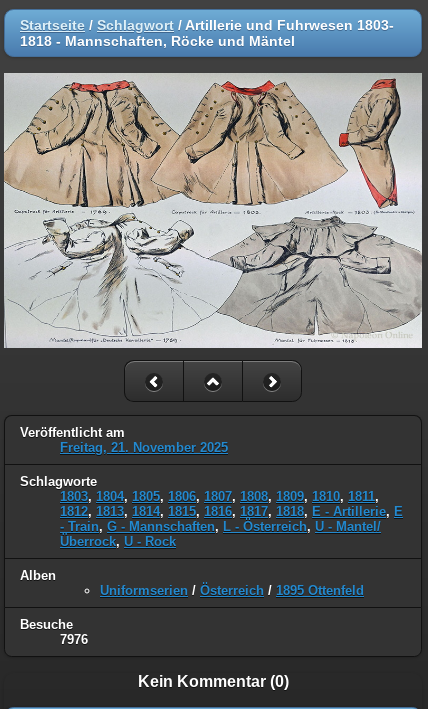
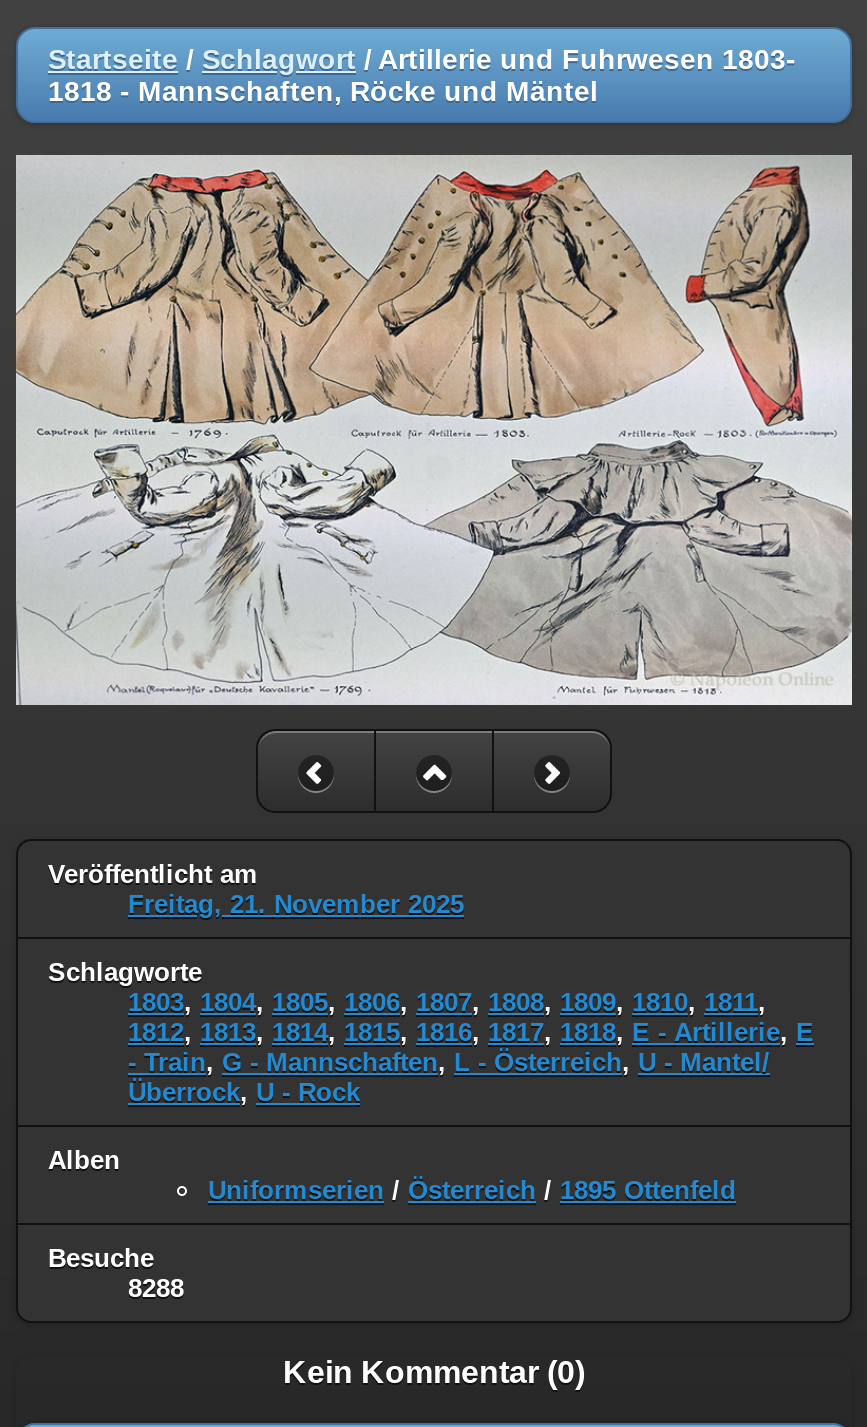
[60,632,88,647] 7976 -> [128,1272,184,1302] 8288

